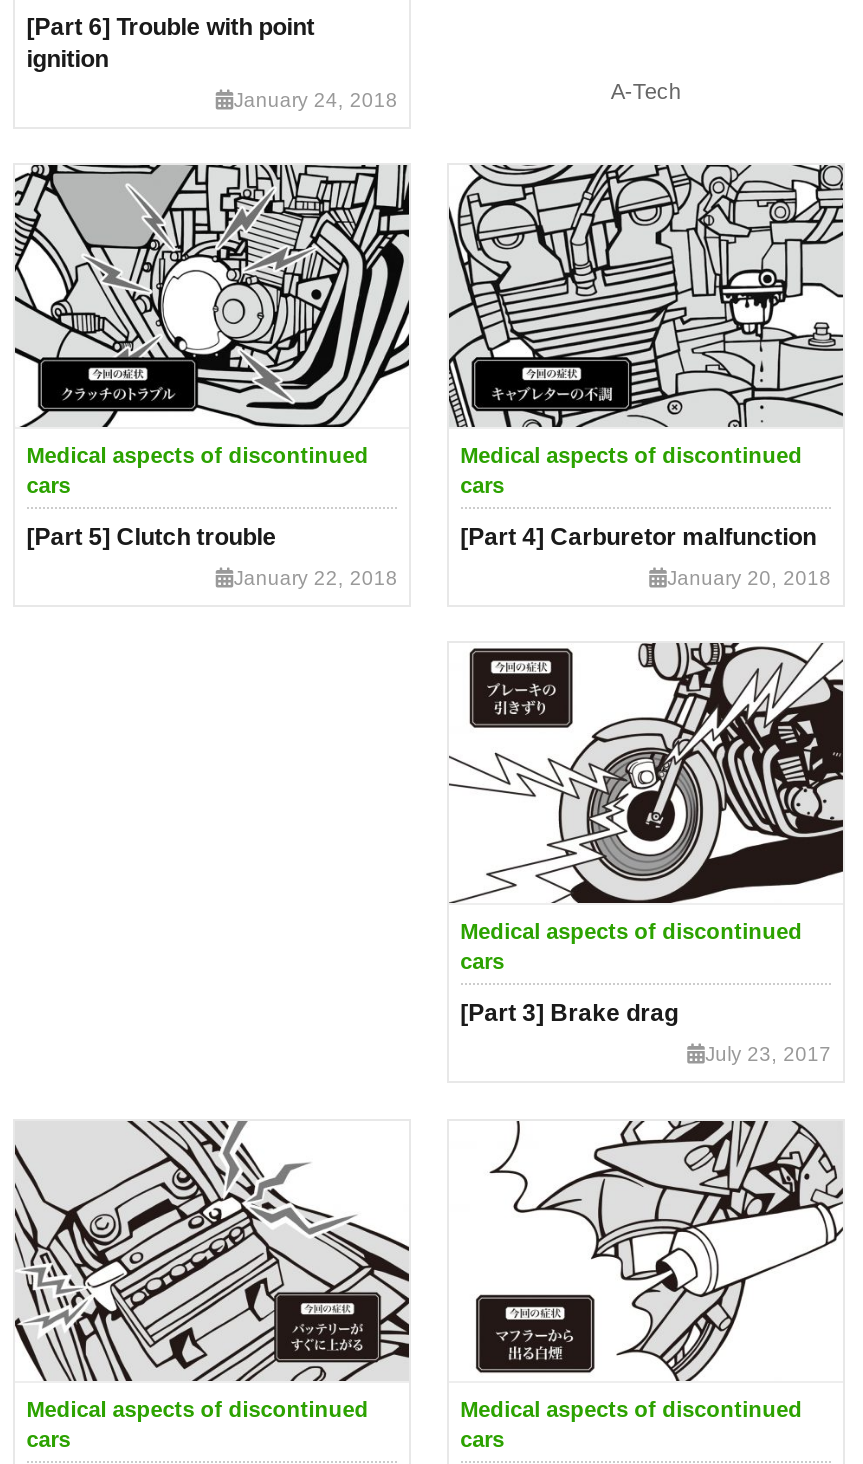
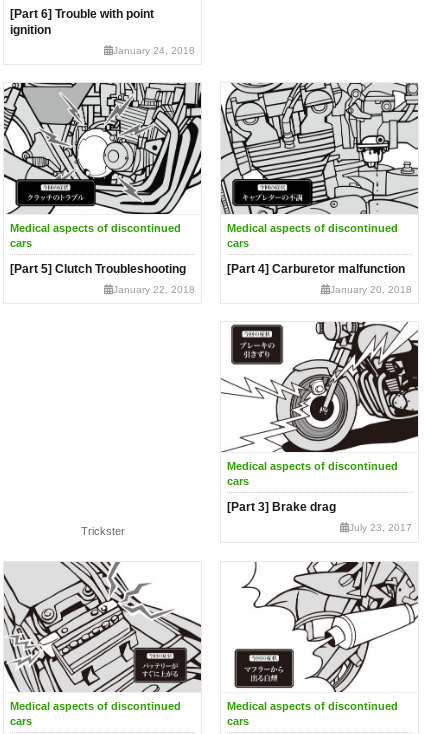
[611,78,681,102] A-Tech -> none
[27,522,277,550] [Part 5] Clutch trouble -> [10,262,186,276] [Part 5] Clutch Troubleshooting
none -> [80,525,124,537] Trickster

